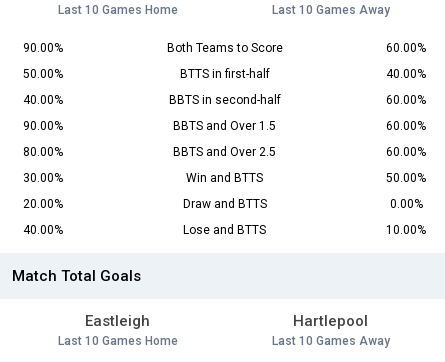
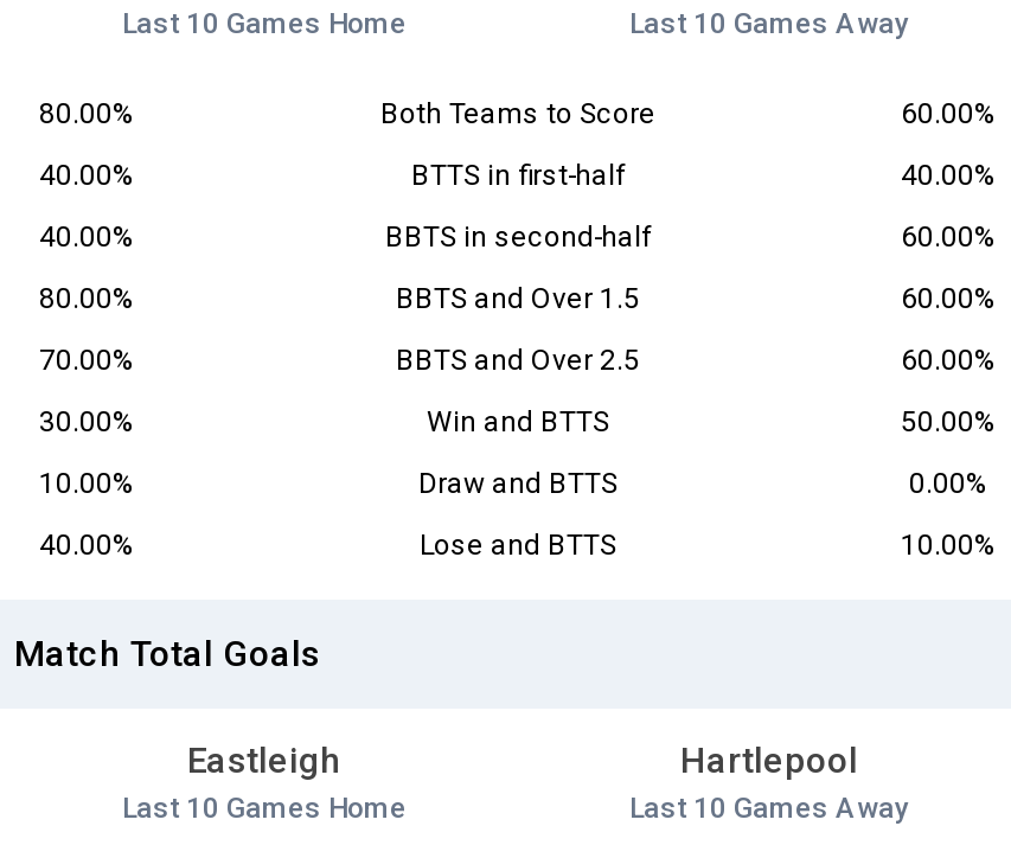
[22,41,62,55] 90.00% -> [39,98,134,131] 80.00%
[22,67,62,81] 50.00% -> [39,159,134,192] 40.00%
[22,119,62,133] 90.00% -> [39,283,134,316] 80.00%
[22,145,62,159] 80.00% -> [39,344,134,377] 70.00%
[22,197,62,211] 20.00% -> [39,467,134,501] 10.00%

